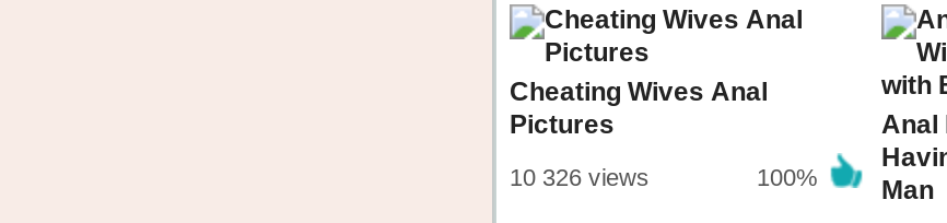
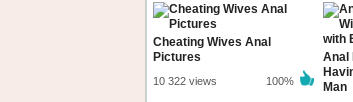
[510,164,650,190] 10 326 views -> [153,75,217,87] 10 322 views

